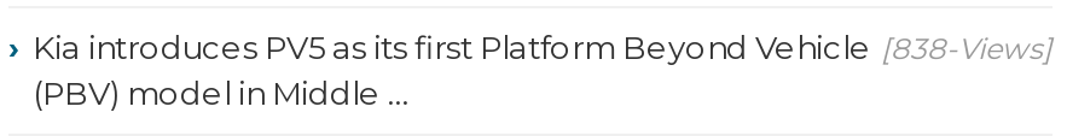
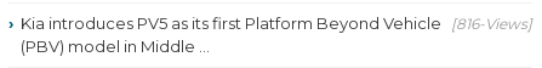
[33,27,1052,66] Kia introduces PV5 as its first Platform Beyond Vehicle [838-Views] -> [21,13,532,33] Kia introduces PV5 as its first Platform Beyond Vehicle [816-Views]

